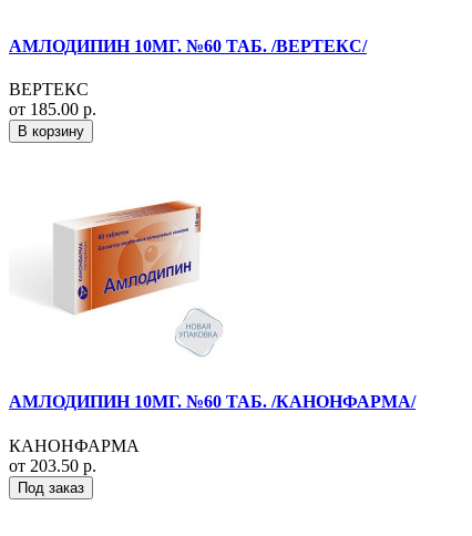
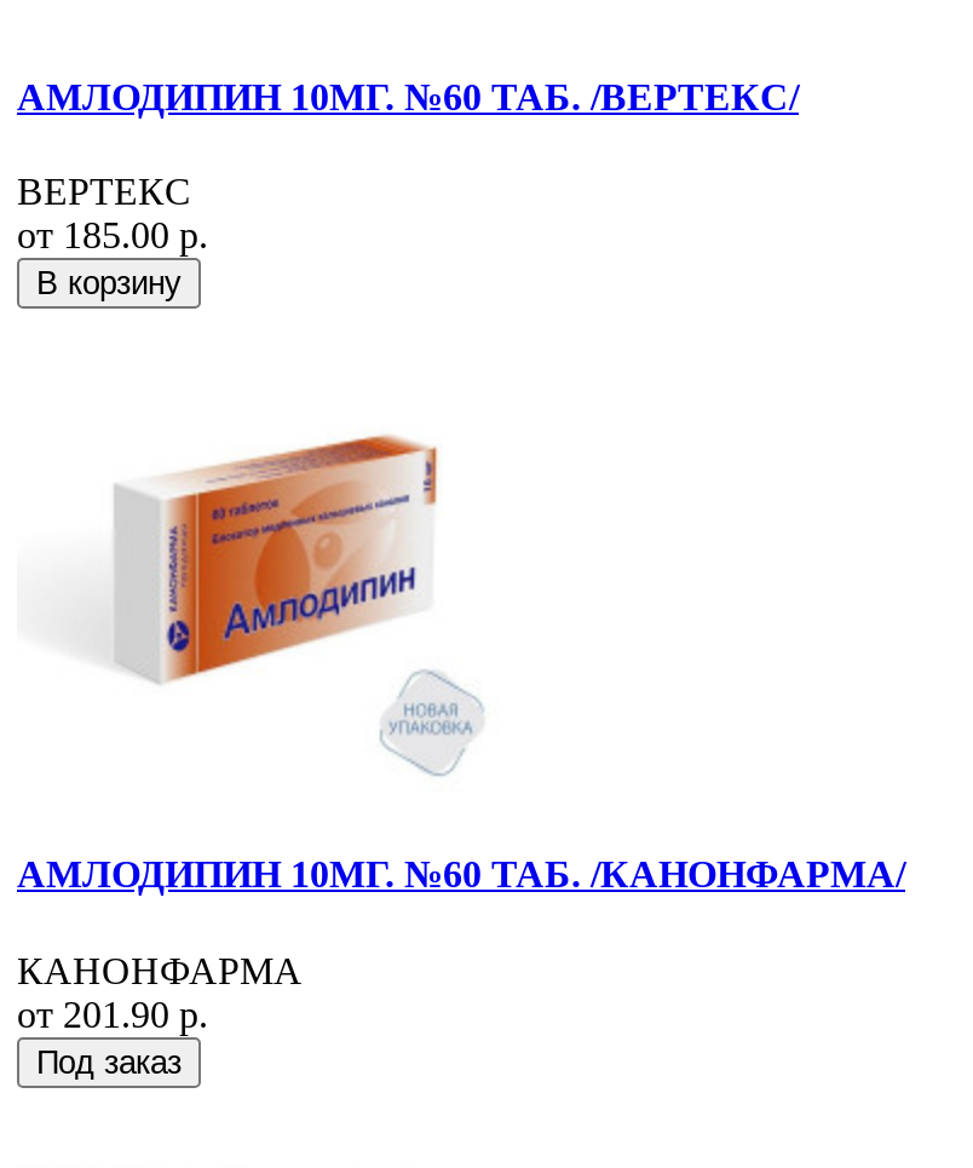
[9,456,96,475] от 203.50 р. -> [17,993,208,1034] от 201.90 р.

